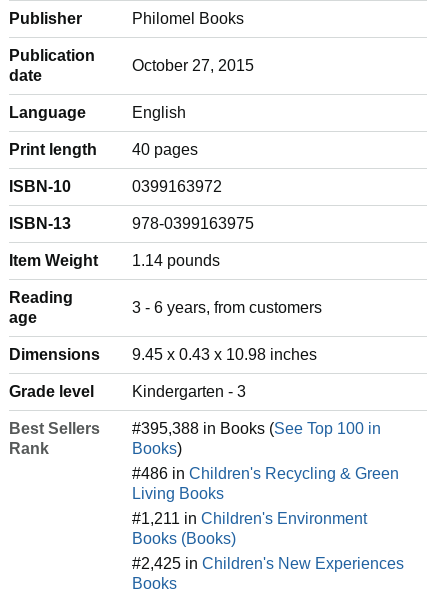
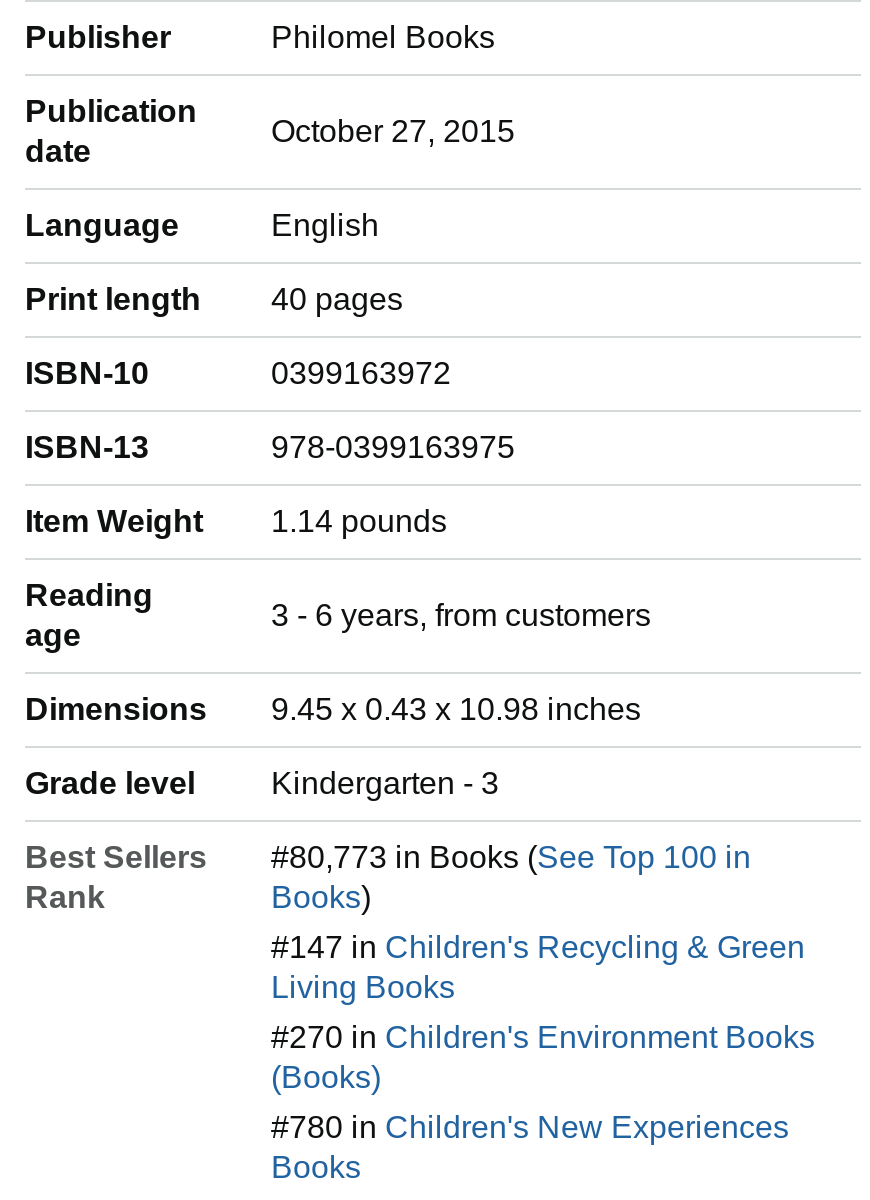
[132,420,381,437] #395,388 in Books (See Top 100 in -> [271,840,751,874] #80,773 in Books (See Top 100 in
[132,465,399,482] #486 in Children's Recycling & Green -> [271,930,805,964] #147 in Children's Recycling & Green
[132,510,367,547] #1,211 in Children's Environment | Books (Books) -> [271,1020,815,1094] #270 in Children's Environment Books | (Books)
[132,555,404,572] #2,425 in Children's New Experiences -> [271,1110,789,1144] #780 in Children's New Experiences

